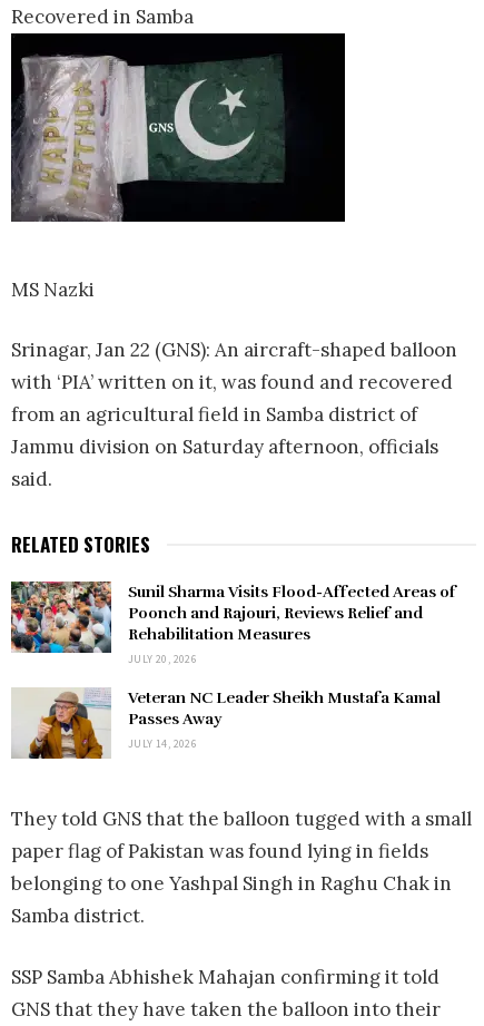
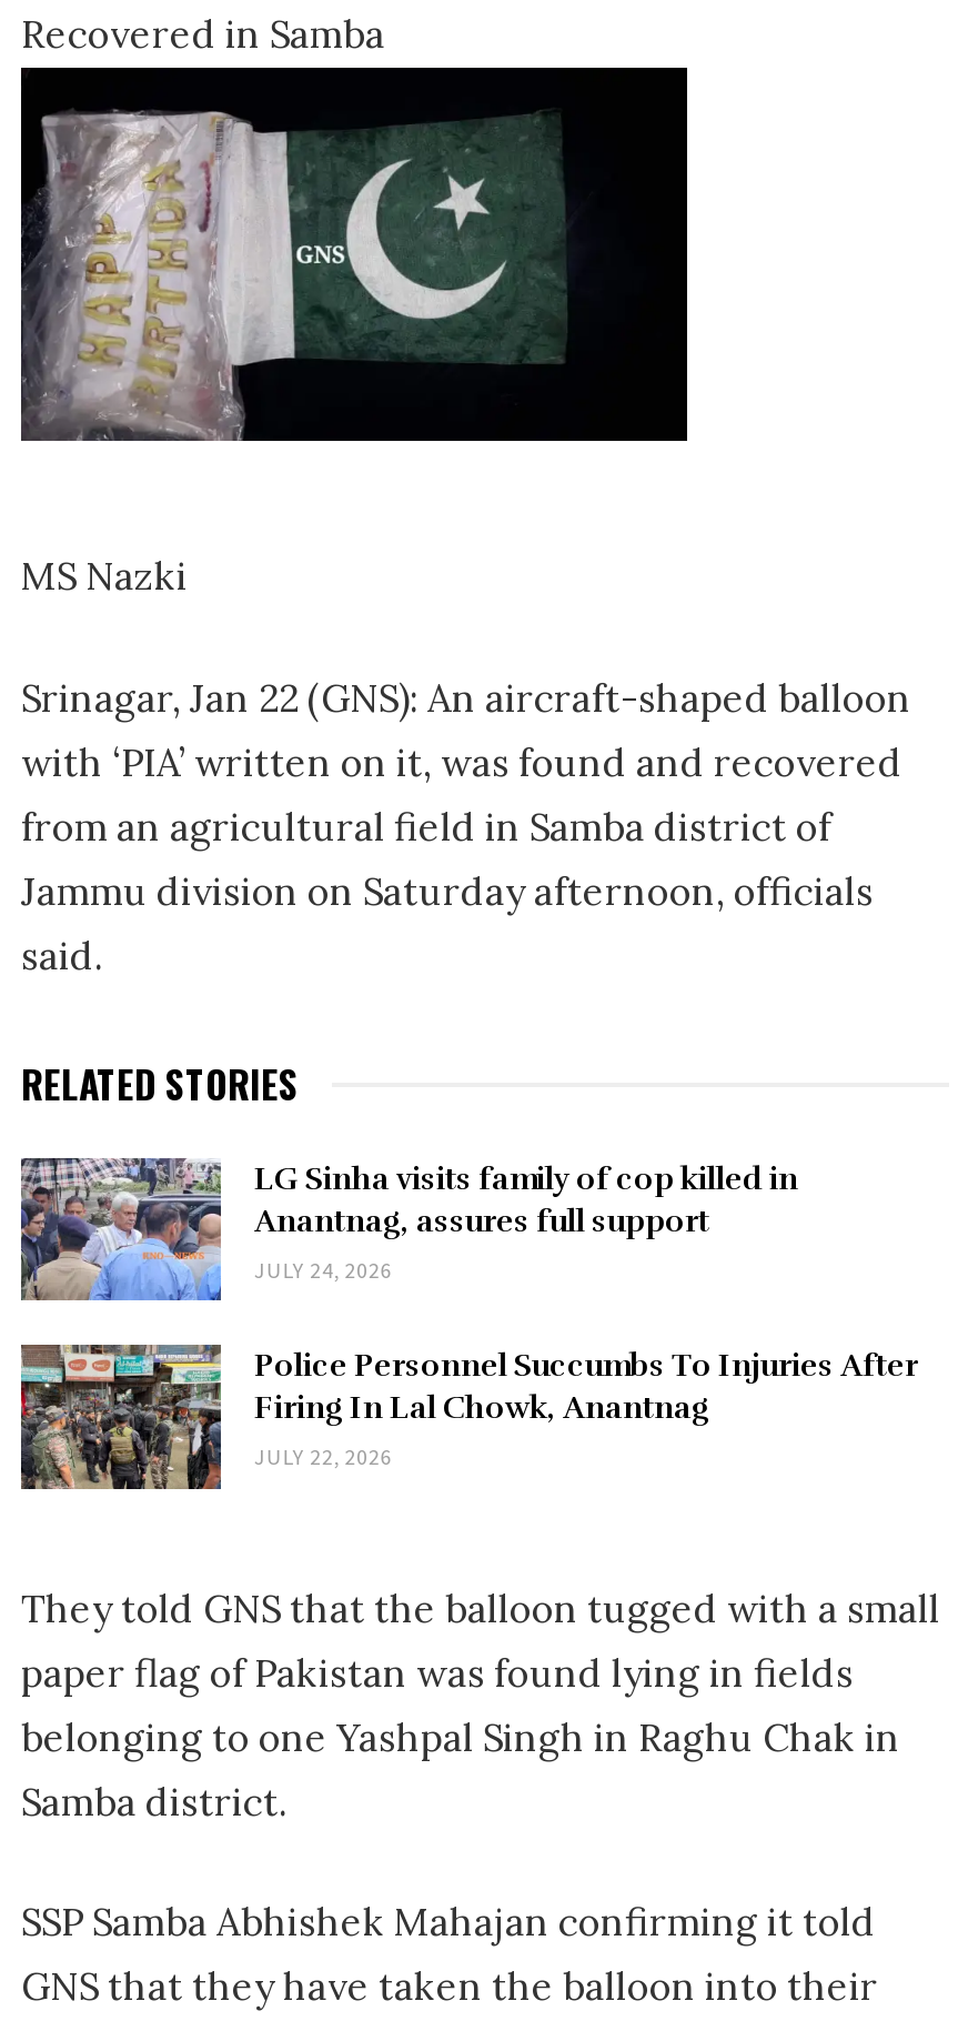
[10,580,456,666] [image] | Sunil Sharma Visits Flood-Affected Areas of | Poonch and Rajouri, Reviews Relief and | Rehabilitation Measures | JULY 20, 2026 -> [19,1157,798,1301] [image] | LG Sinha visits family of cop killed in | Anantnag, assures full support | JULY 24, 2026
[11,687,441,760] [image] | Veteran NC Leader Sheikh Mustafa Kamal | Passes Away | JULY 14, 2026 -> [19,1344,918,1492] [image] | Police Personnel Succumbs To Injuries After | Firing In Lal Chowk, Anantnag | JULY 22, 2026

